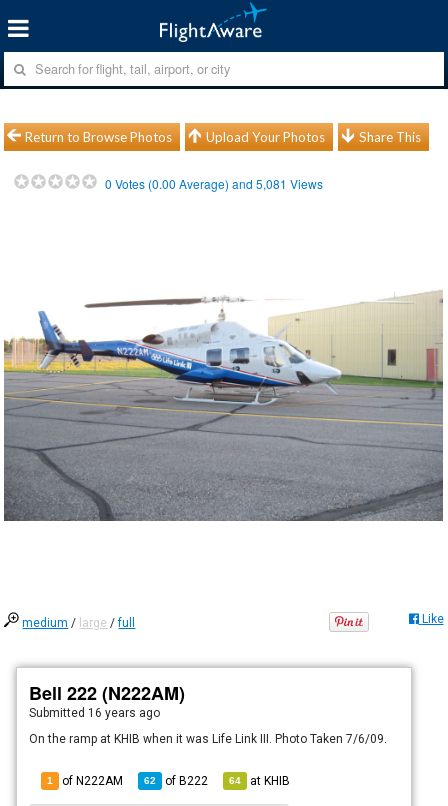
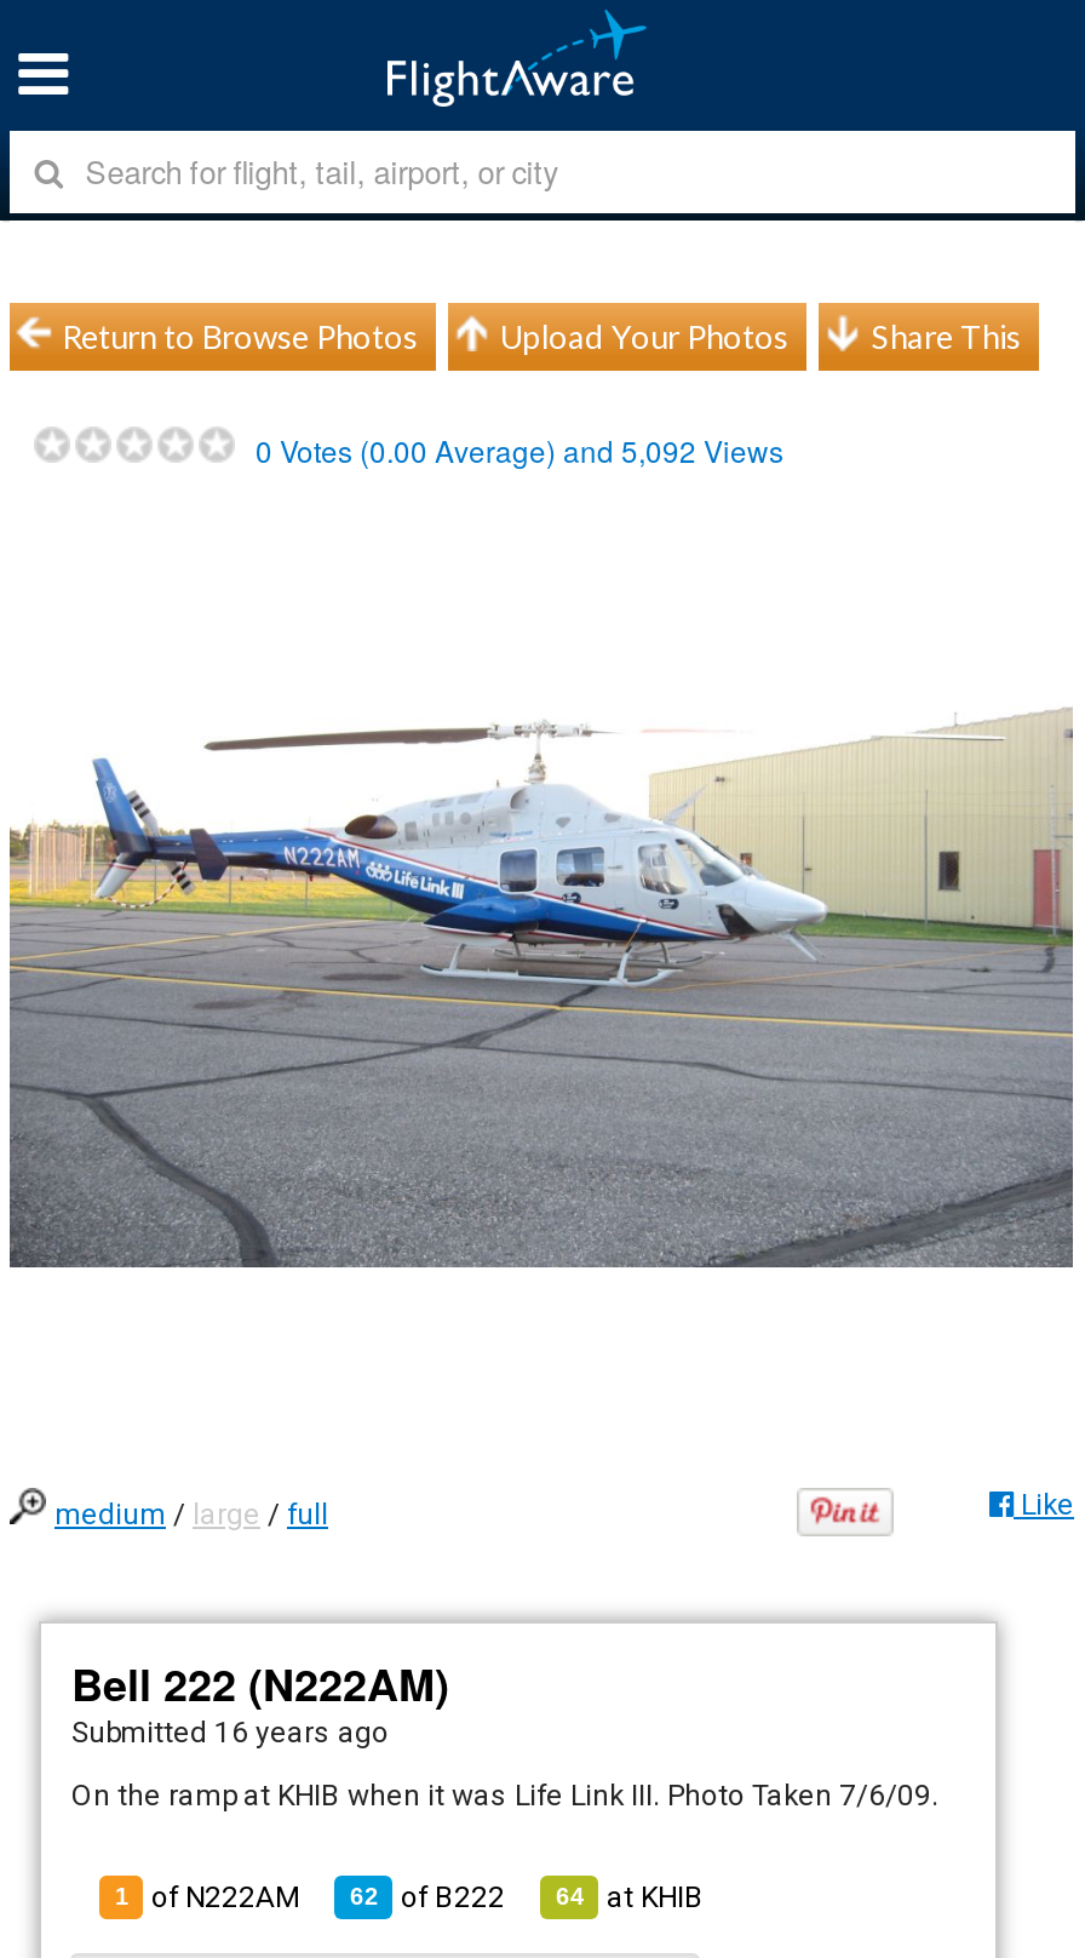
[105,175,329,192] 0 Votes (0.00 Average) and 5,081 Views -> [256,428,798,470] 0 Votes (0.00 Average) and 5,092 Views

